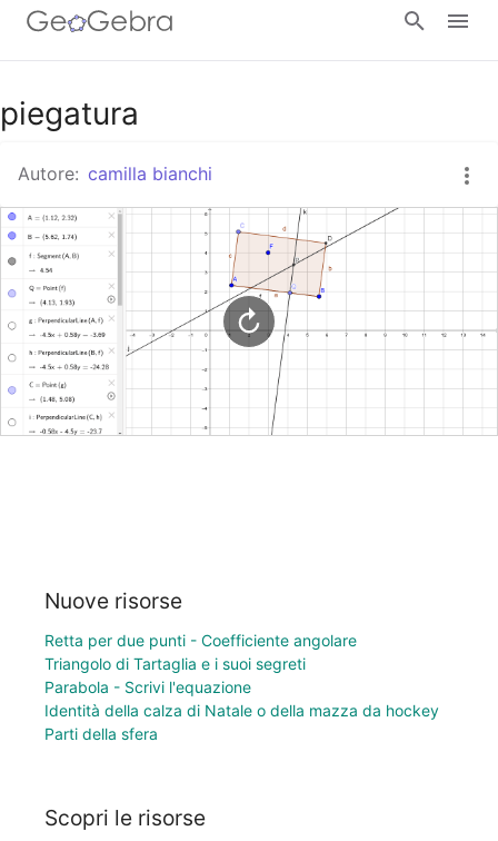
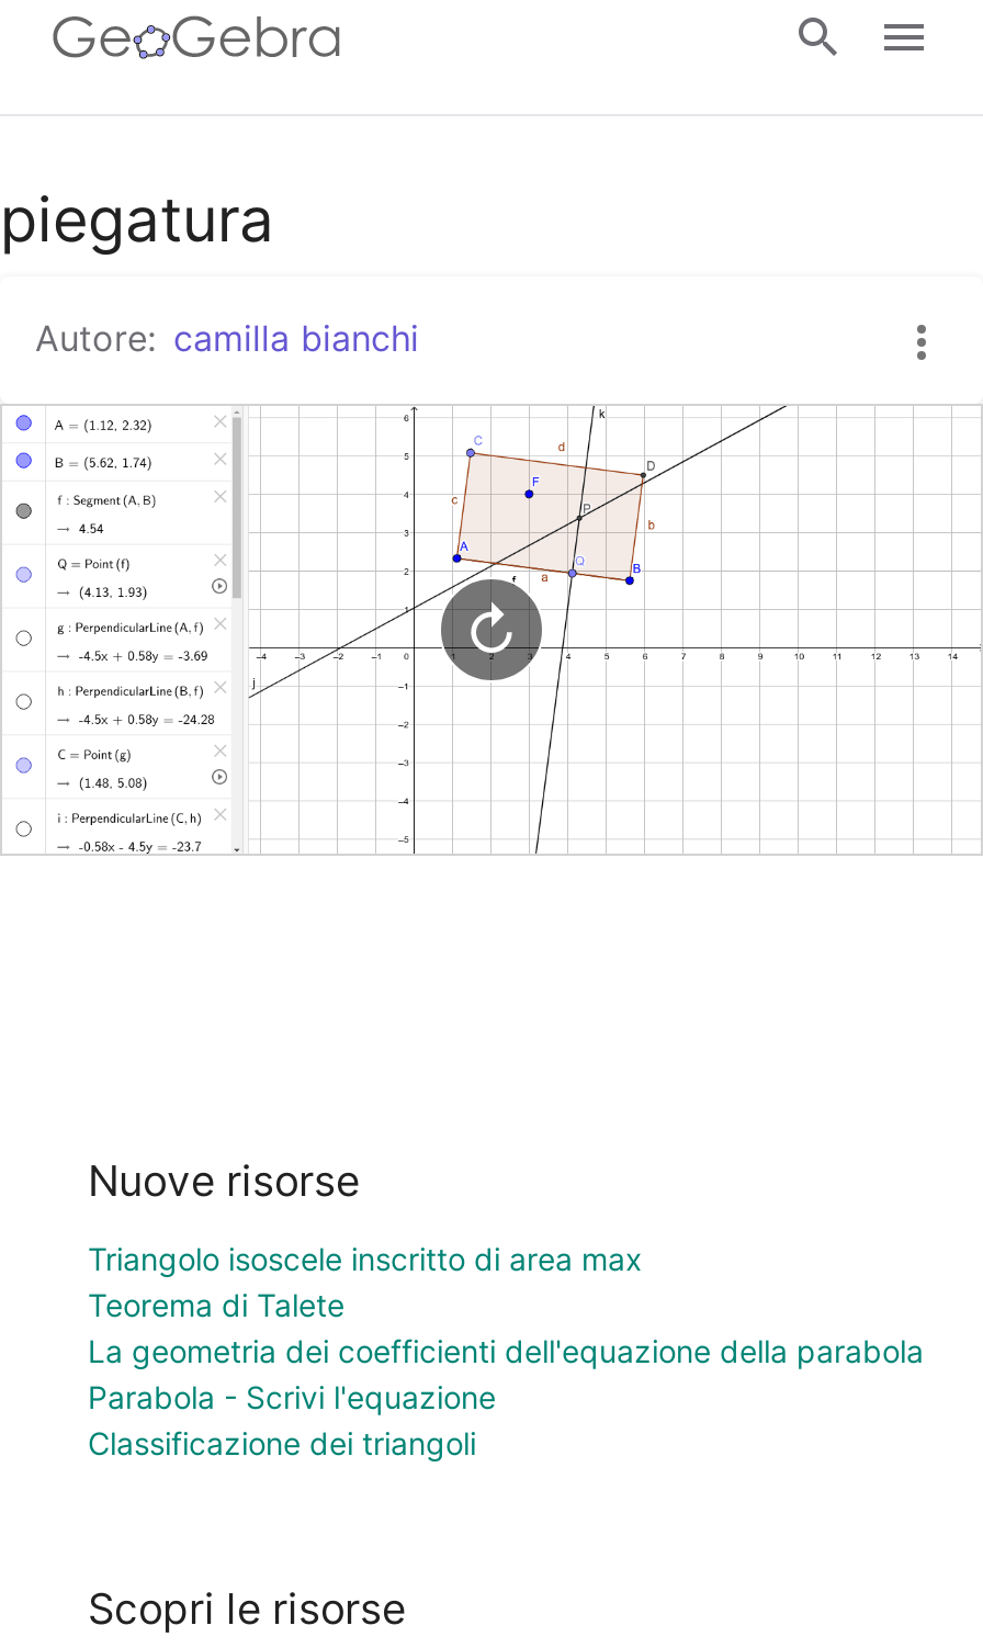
[44,631,357,673] Retta per due punti - Coefficiente angolare | Triangolo di Tartaglia e i suoi segreti -> [88,1239,924,1369] Triangolo isoscele inscritto di area max | Teorema di Talete | La geometria dei coefficienti dell'equazione della parabola
moved [44,677,251,696] -> [88,1378,496,1415]: Parabola - Scrivi l'equazione
[44,701,439,743] Identità della calza di Natale o della mazza da hockey | Parti della sfera -> [88,1424,476,1461] Classificazione dei triangoli

